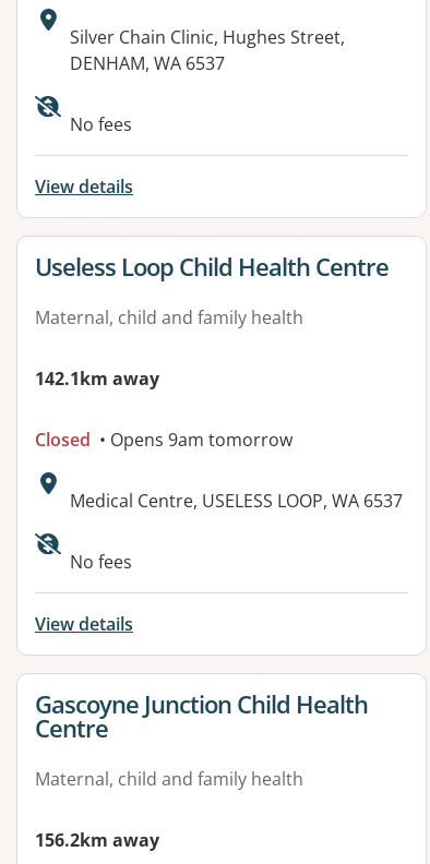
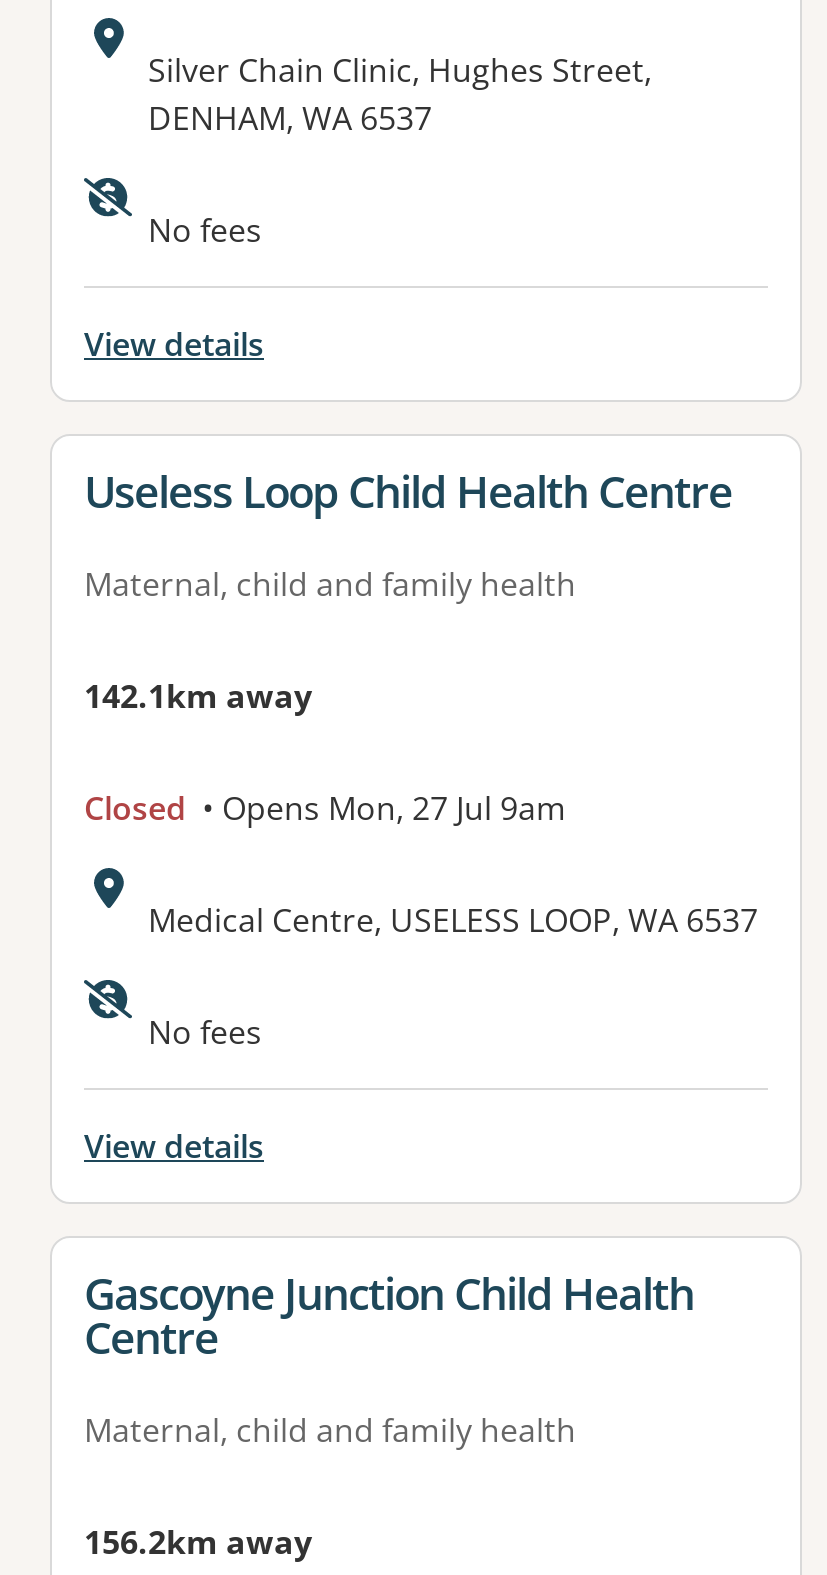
[35,428,292,452] Closed • Opens 9am tomorrow -> [84,787,566,831] Closed • Opens Mon, 27 Jul 9am

